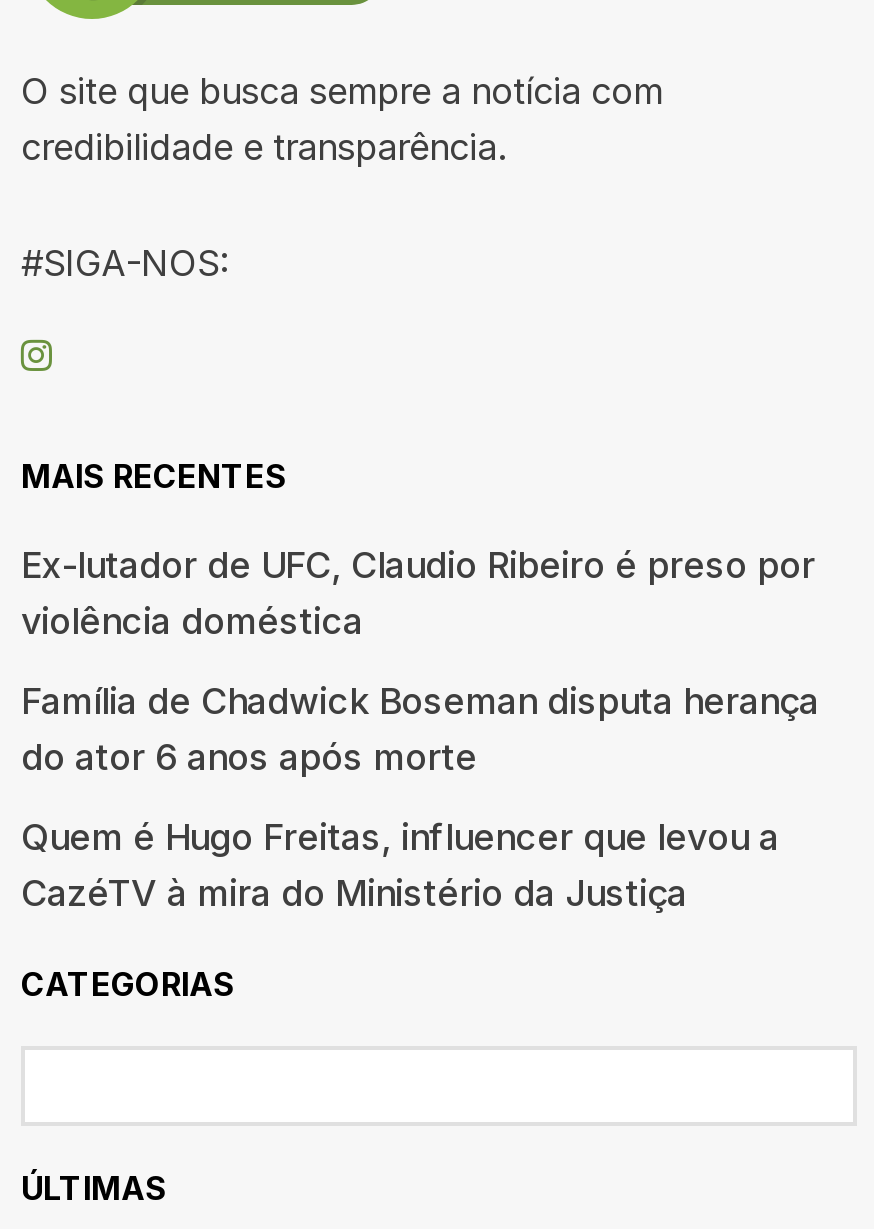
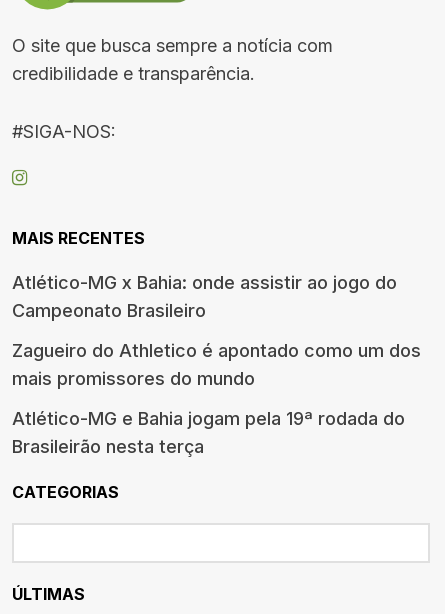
[21,544,815,642] Ex-lutador de UFC, Claudio Ribeiro é preso por | violência doméstica -> [12,272,397,321] Atlético-MG x Bahia: onde assistir ao jogo do | Campeonato Brasileiro
[21,680,819,778] Família de Chadwick Boseman disputa herança | do ator 6 anos após morte -> [12,340,421,389] Zagueiro do Athletico é apontado como um dos | mais promissores do mundo
[21,816,779,914] Quem é Hugo Freitas, influencer que levou a | CazéTV à mira do Ministério da Justiça -> [12,408,405,457] Atlético-MG e Bahia jogam pela 19ª rodada do | Brasileirão nesta terça

